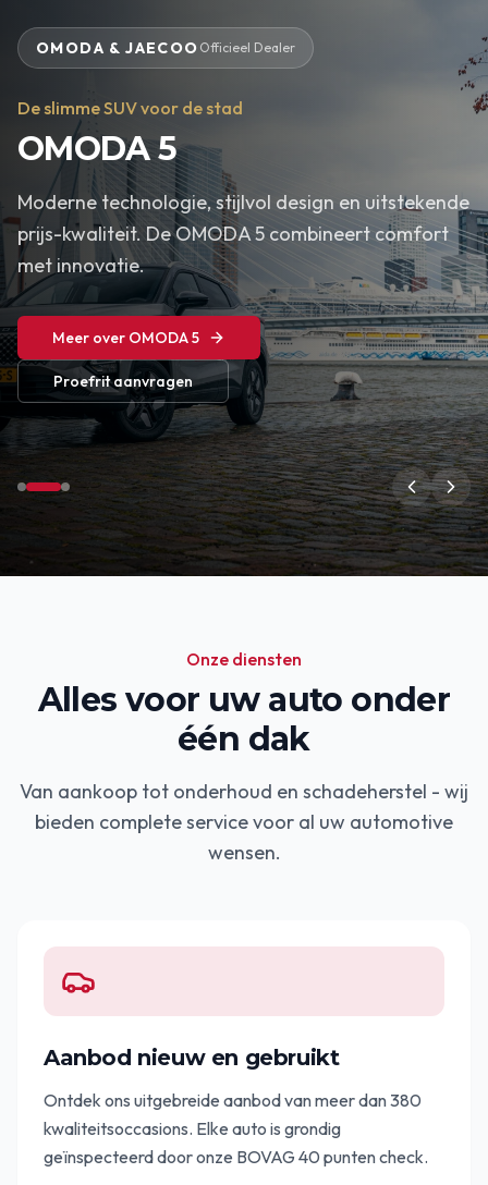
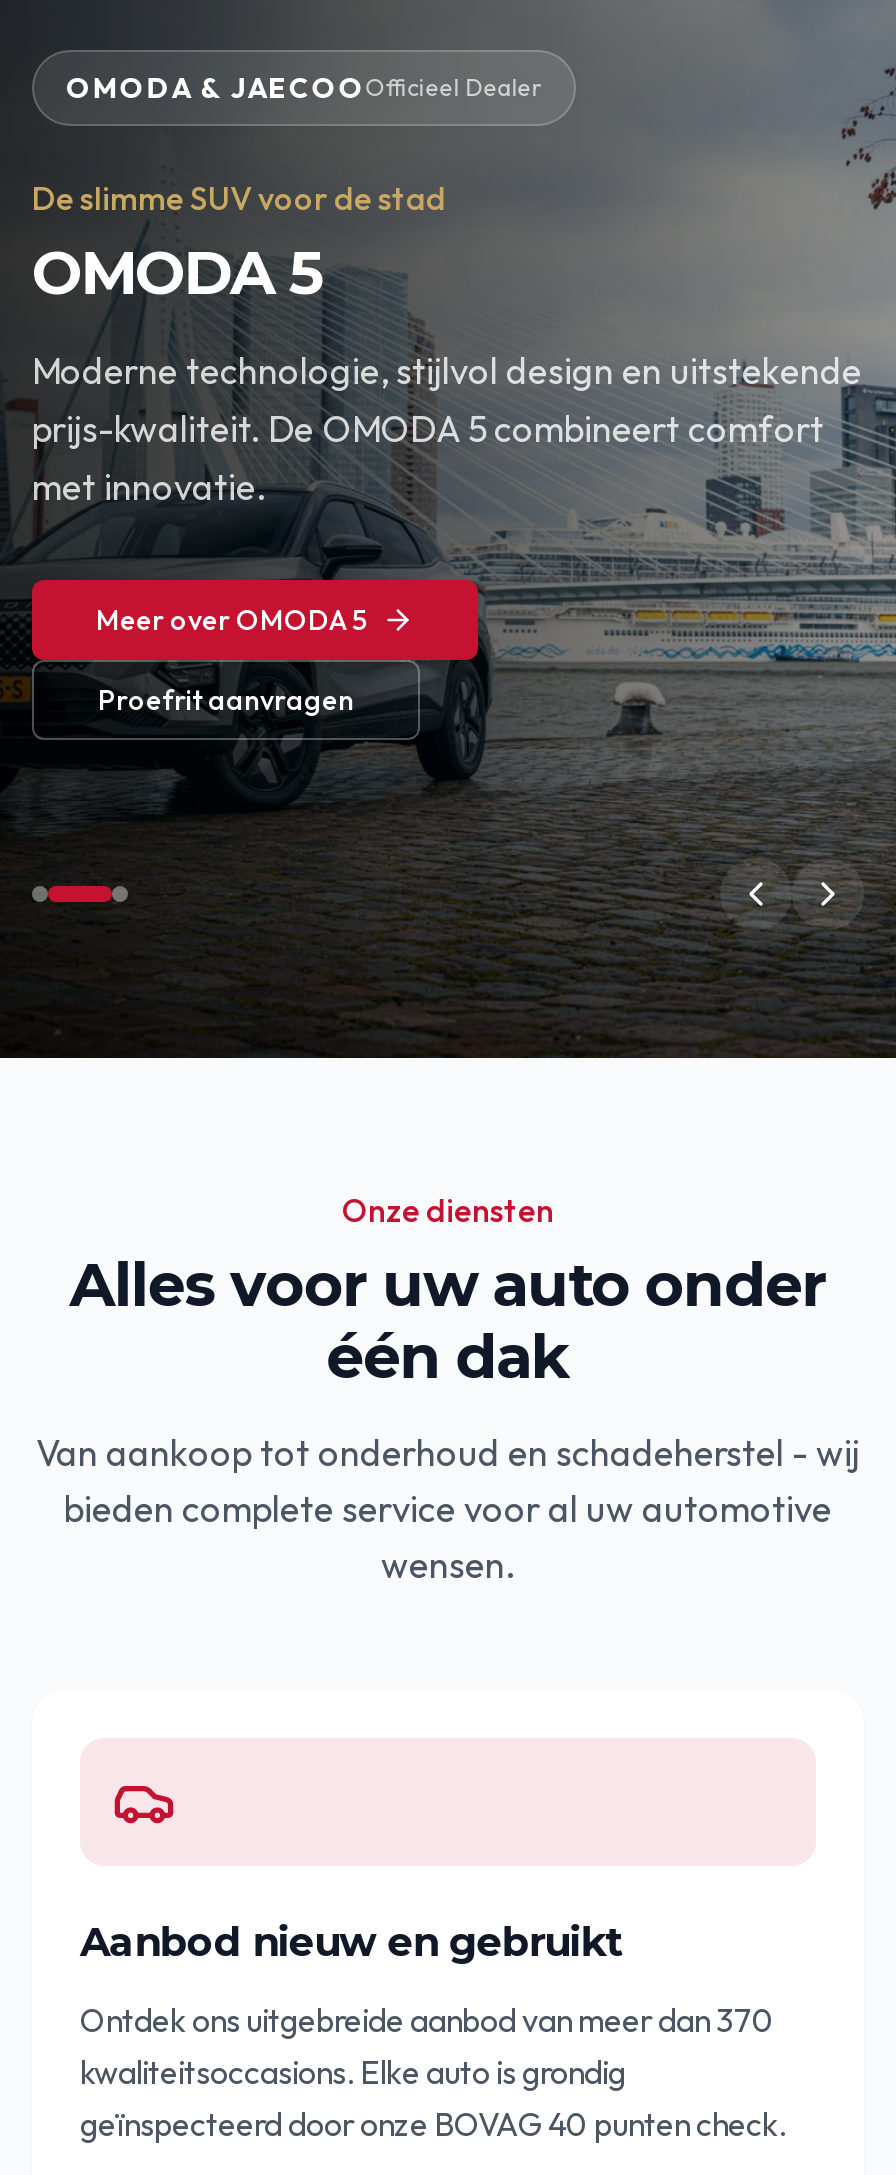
[44,1089,422,1111] Ontdek ons uitgebreide aanbod van meer dan 380 -> [80,2000,774,2040] Ontdek ons uitgebreide aanbod van meer dan 370

